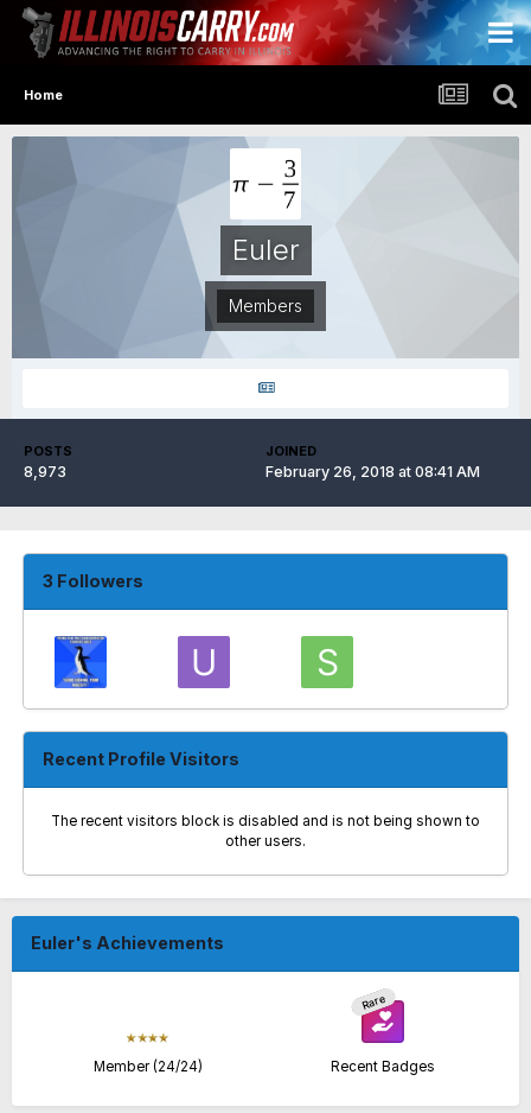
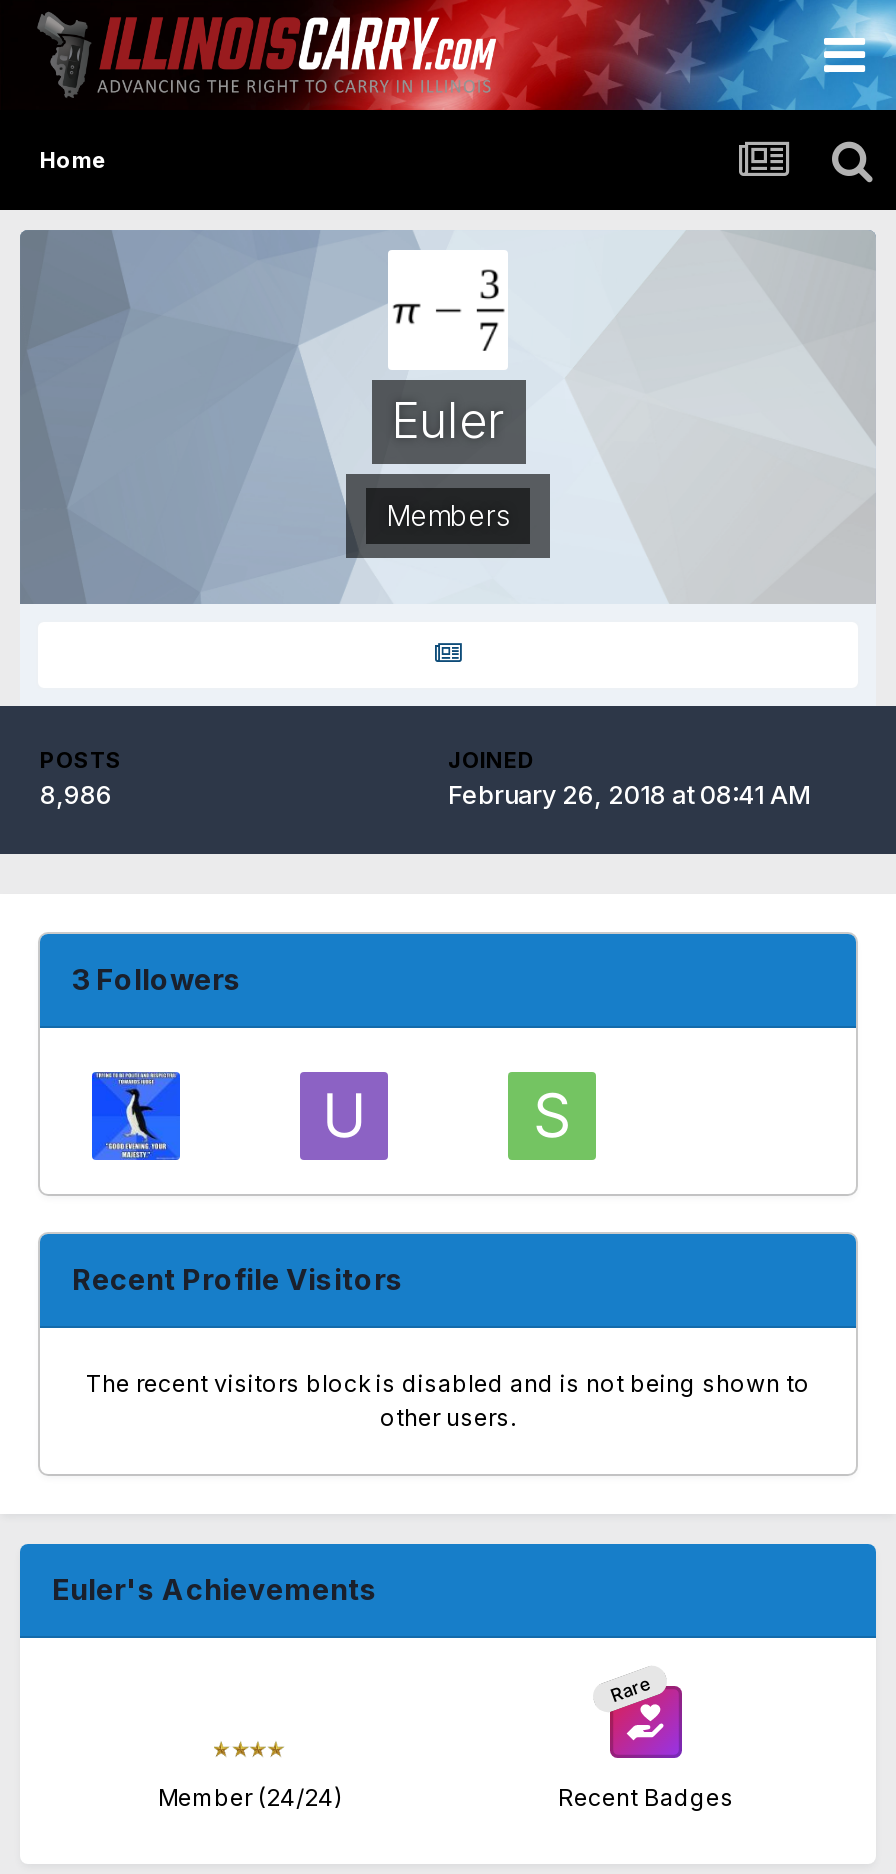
[24,463,66,481] 8,973 -> [40,780,112,810] 8,986

